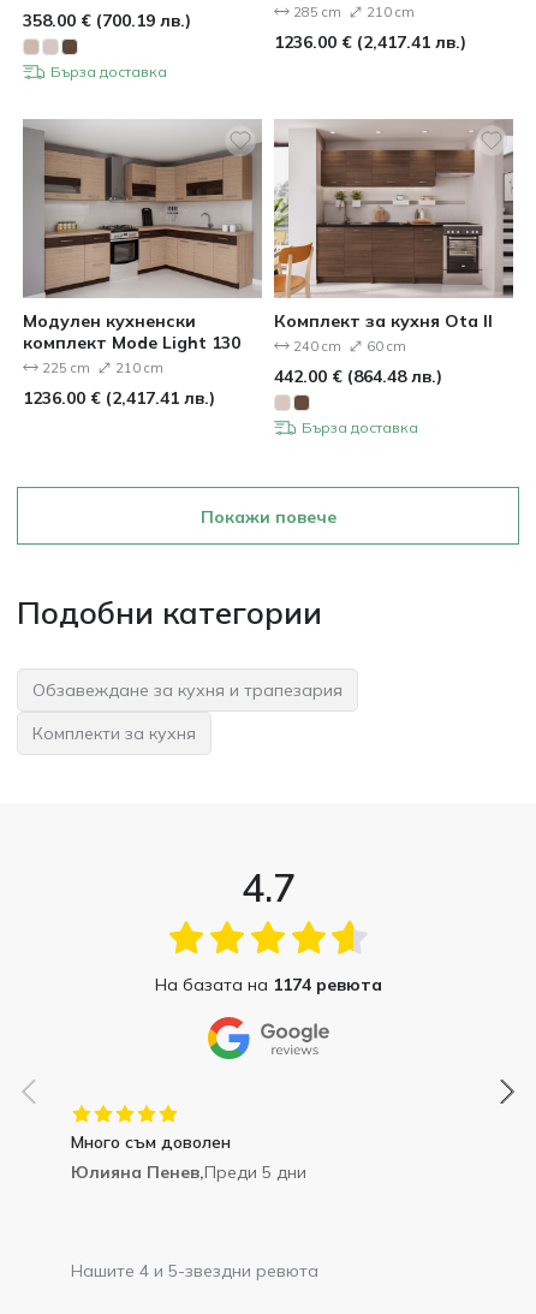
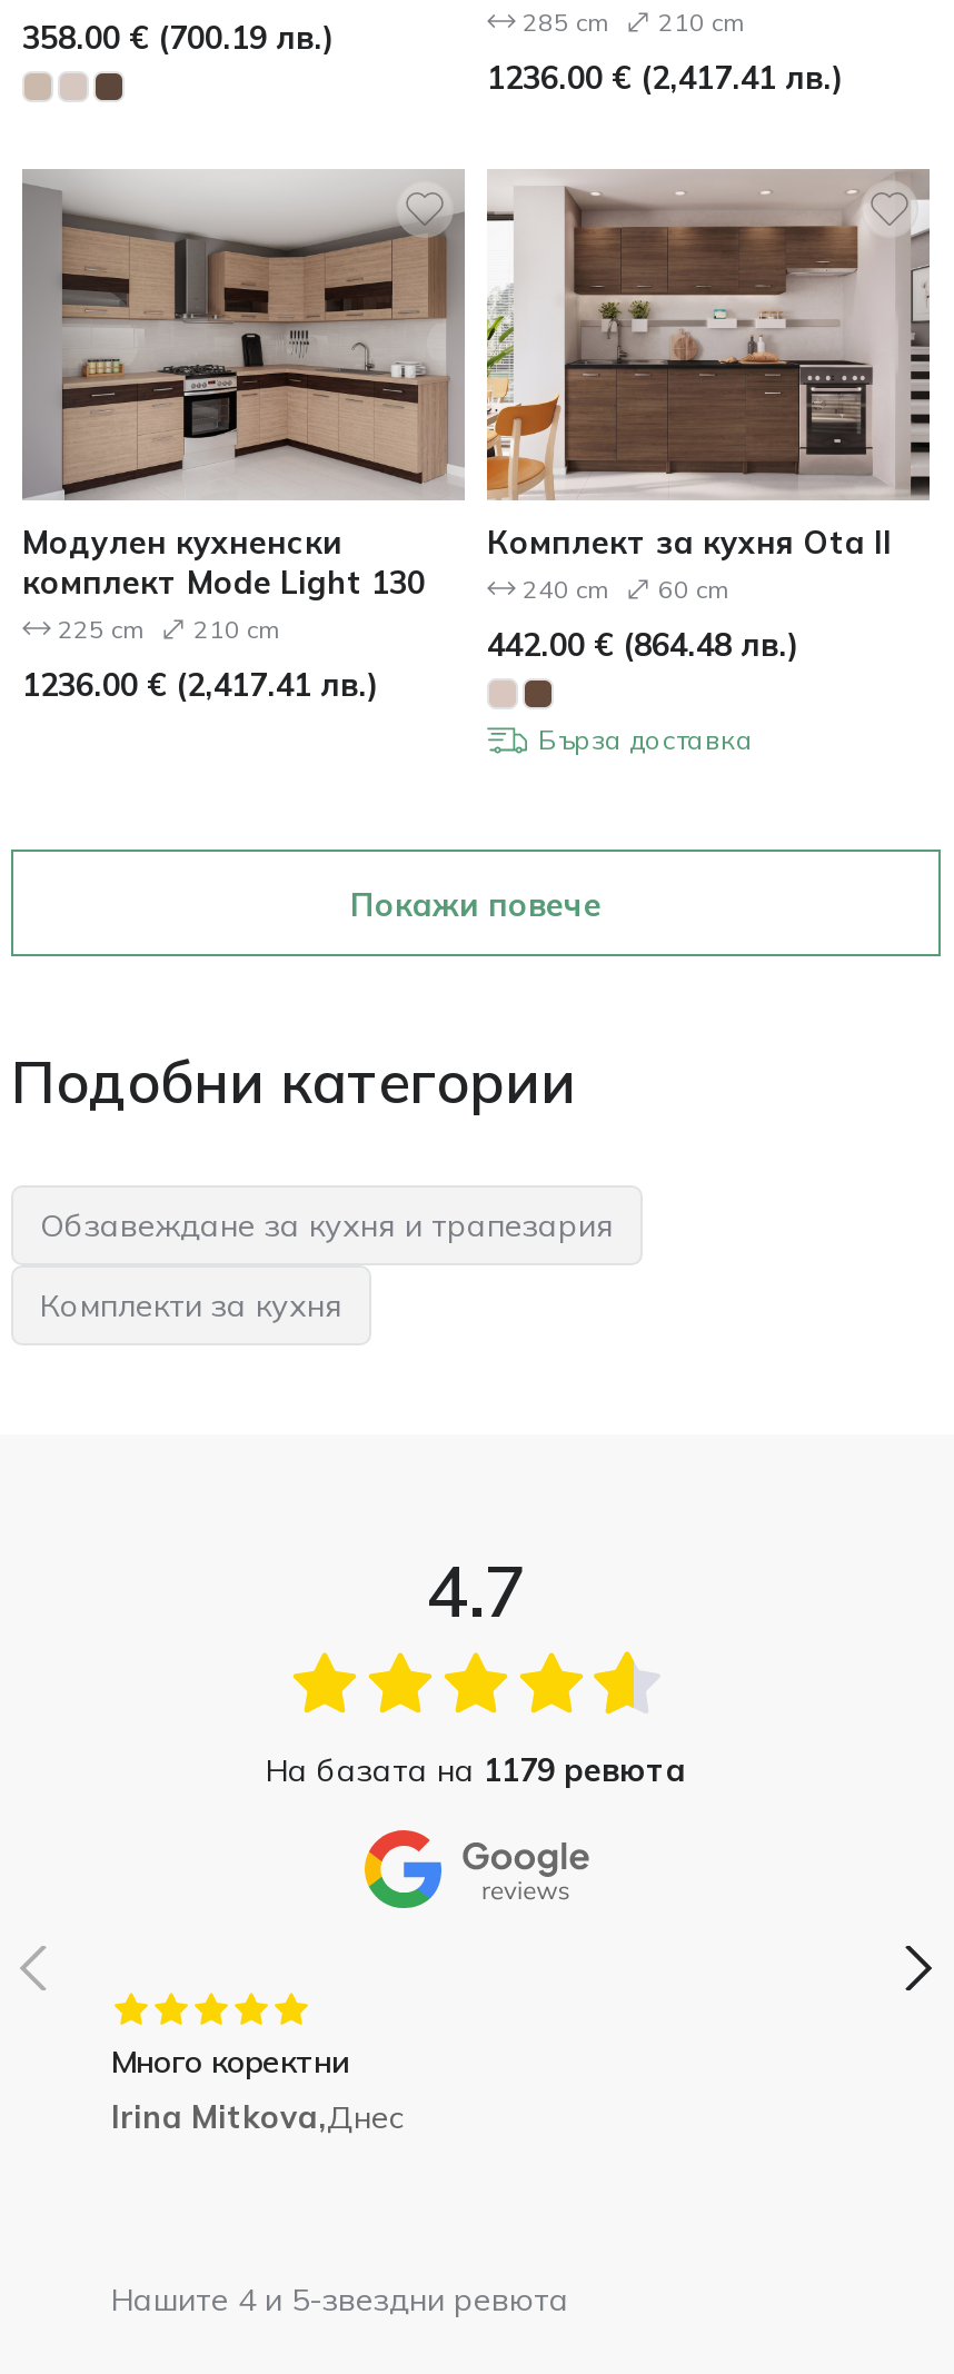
[50,63,167,81] Бърза доставка -> none
[154,974,382,995] На базата на 1174 ревюта -> [266,1750,686,1790] На базата на 1179 ревюта
[71,1131,306,1183] Много съм доволен | Юлияна Пенев,Преди 5 дни -> [111,2041,405,2137] Много коректни | Irina Mitkova,Днес

